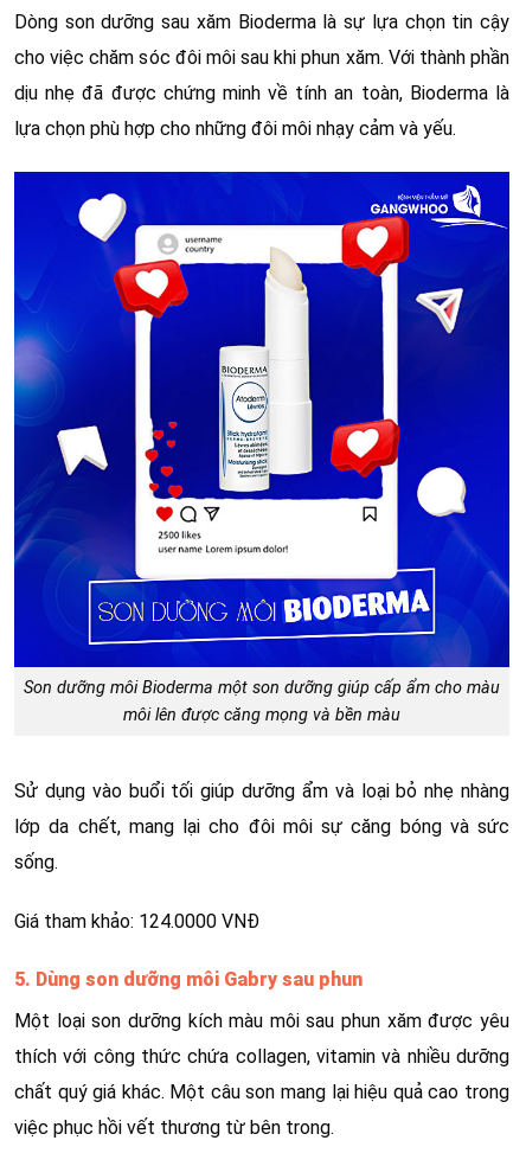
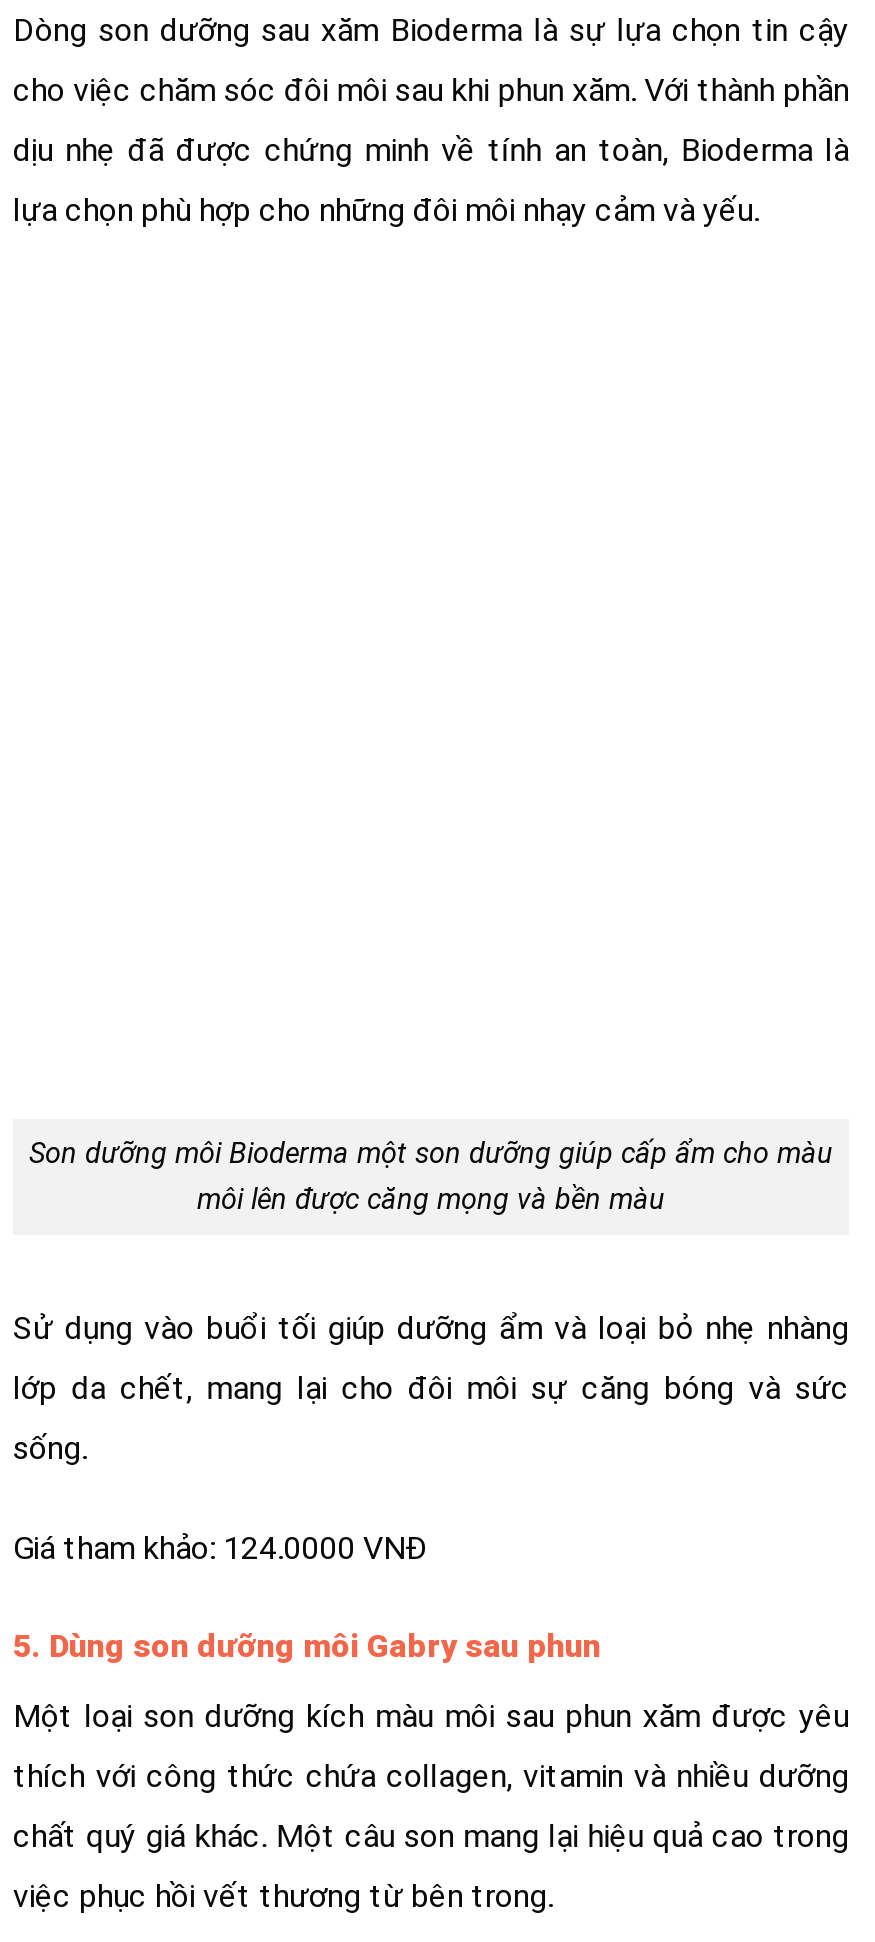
[13,171,511,668] [image] -> none

